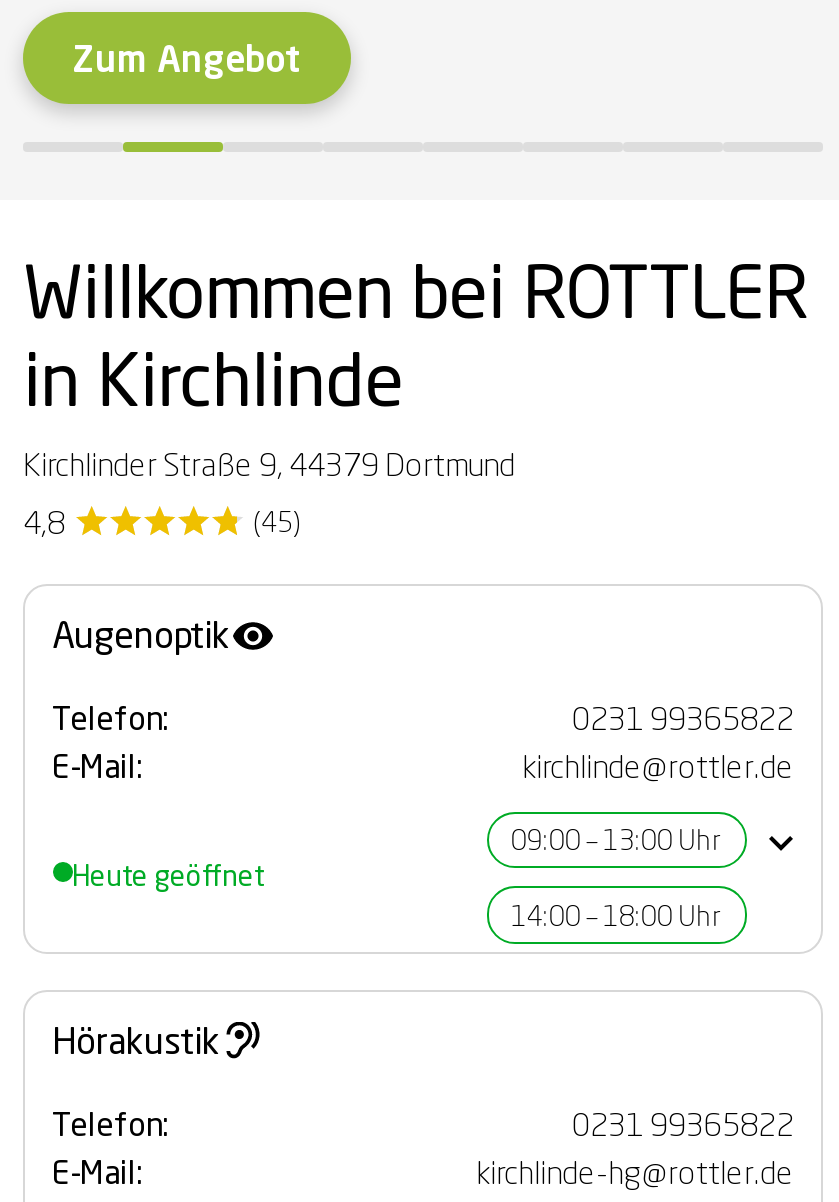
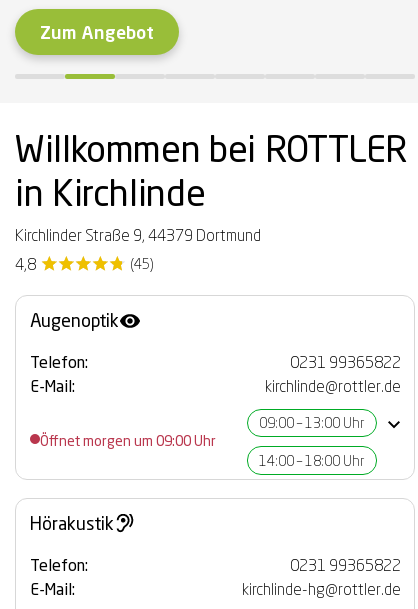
[72,863,264,891] Heute geöffnet -> [39,435,215,449] Öffnet morgen um 09:00 Uhr

